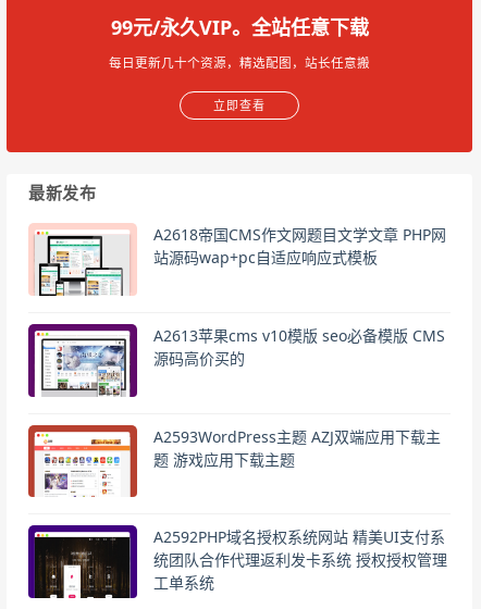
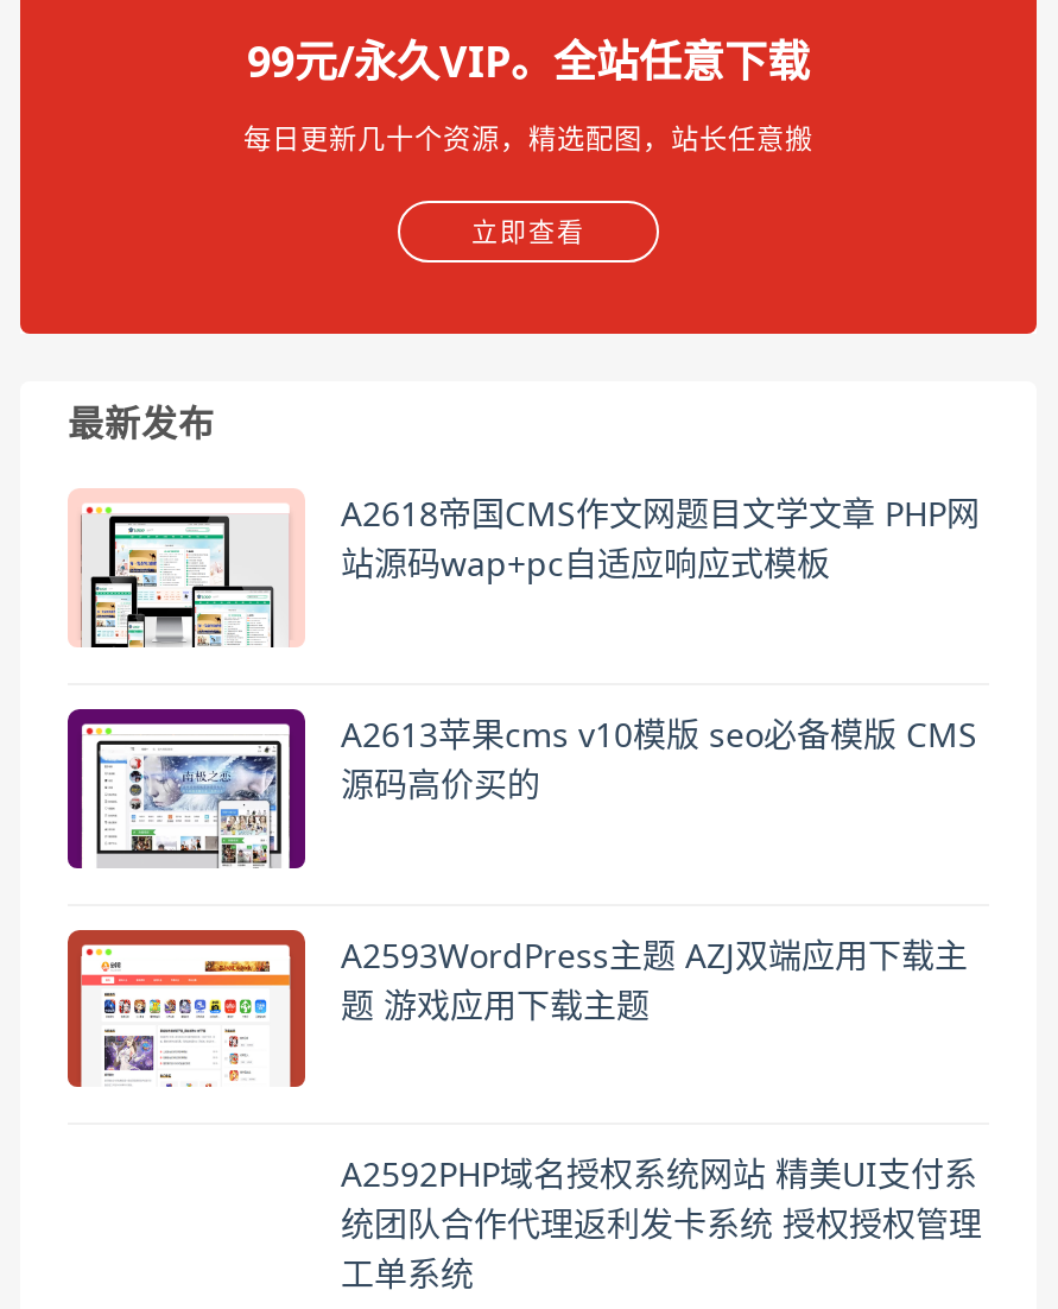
[27,524,138,599] [image] -> none

